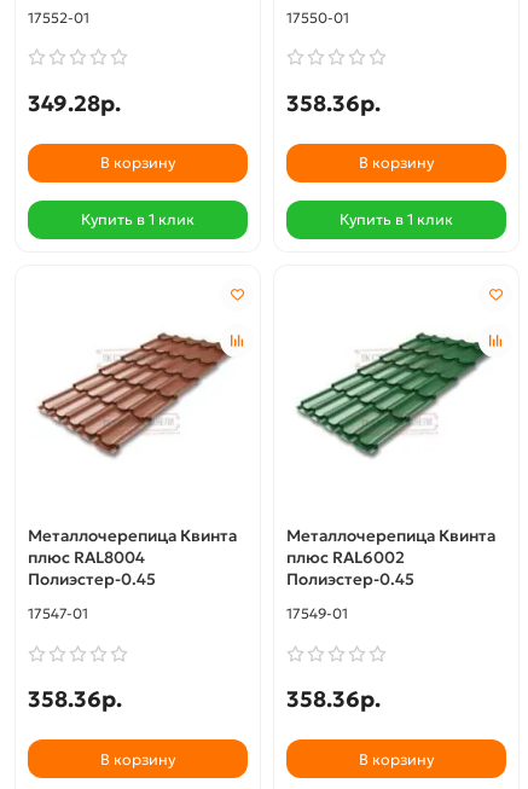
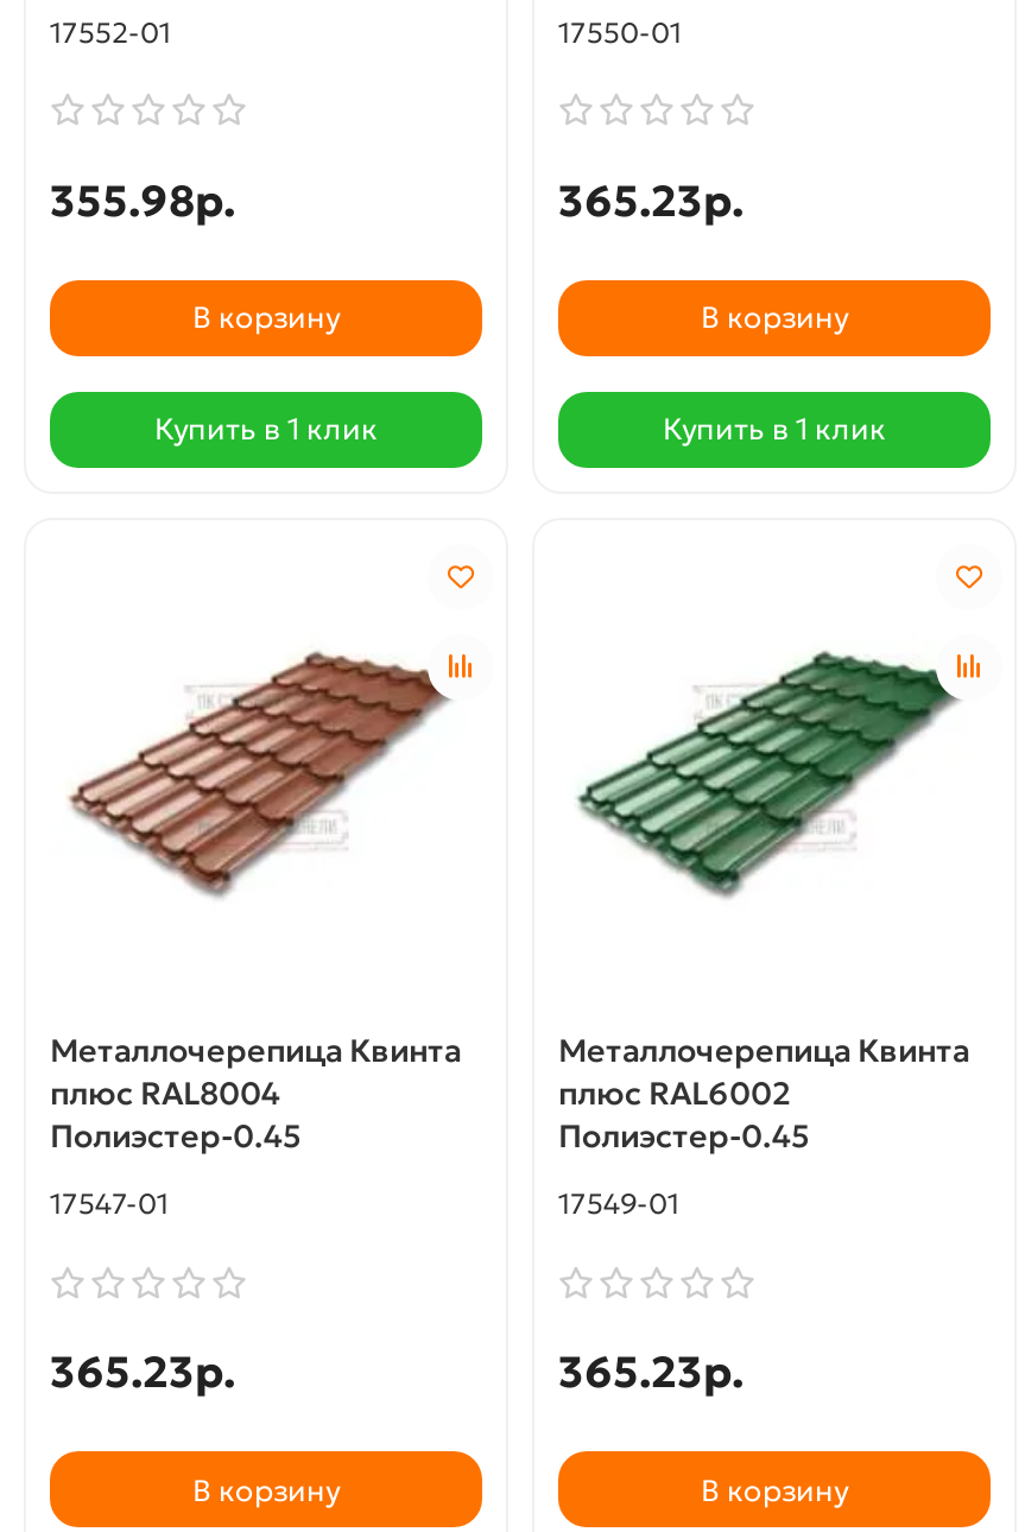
[28,89,121,117] 349.28р. -> [50,173,235,228] 355.98р.
[286,89,381,117] 358.36р. -> [558,173,744,228] 365.23р.
[28,685,122,713] 358.36р. -> [50,1345,235,1399] 365.23р.
[286,685,381,713] 358.36р. -> [558,1345,744,1399] 365.23р.

